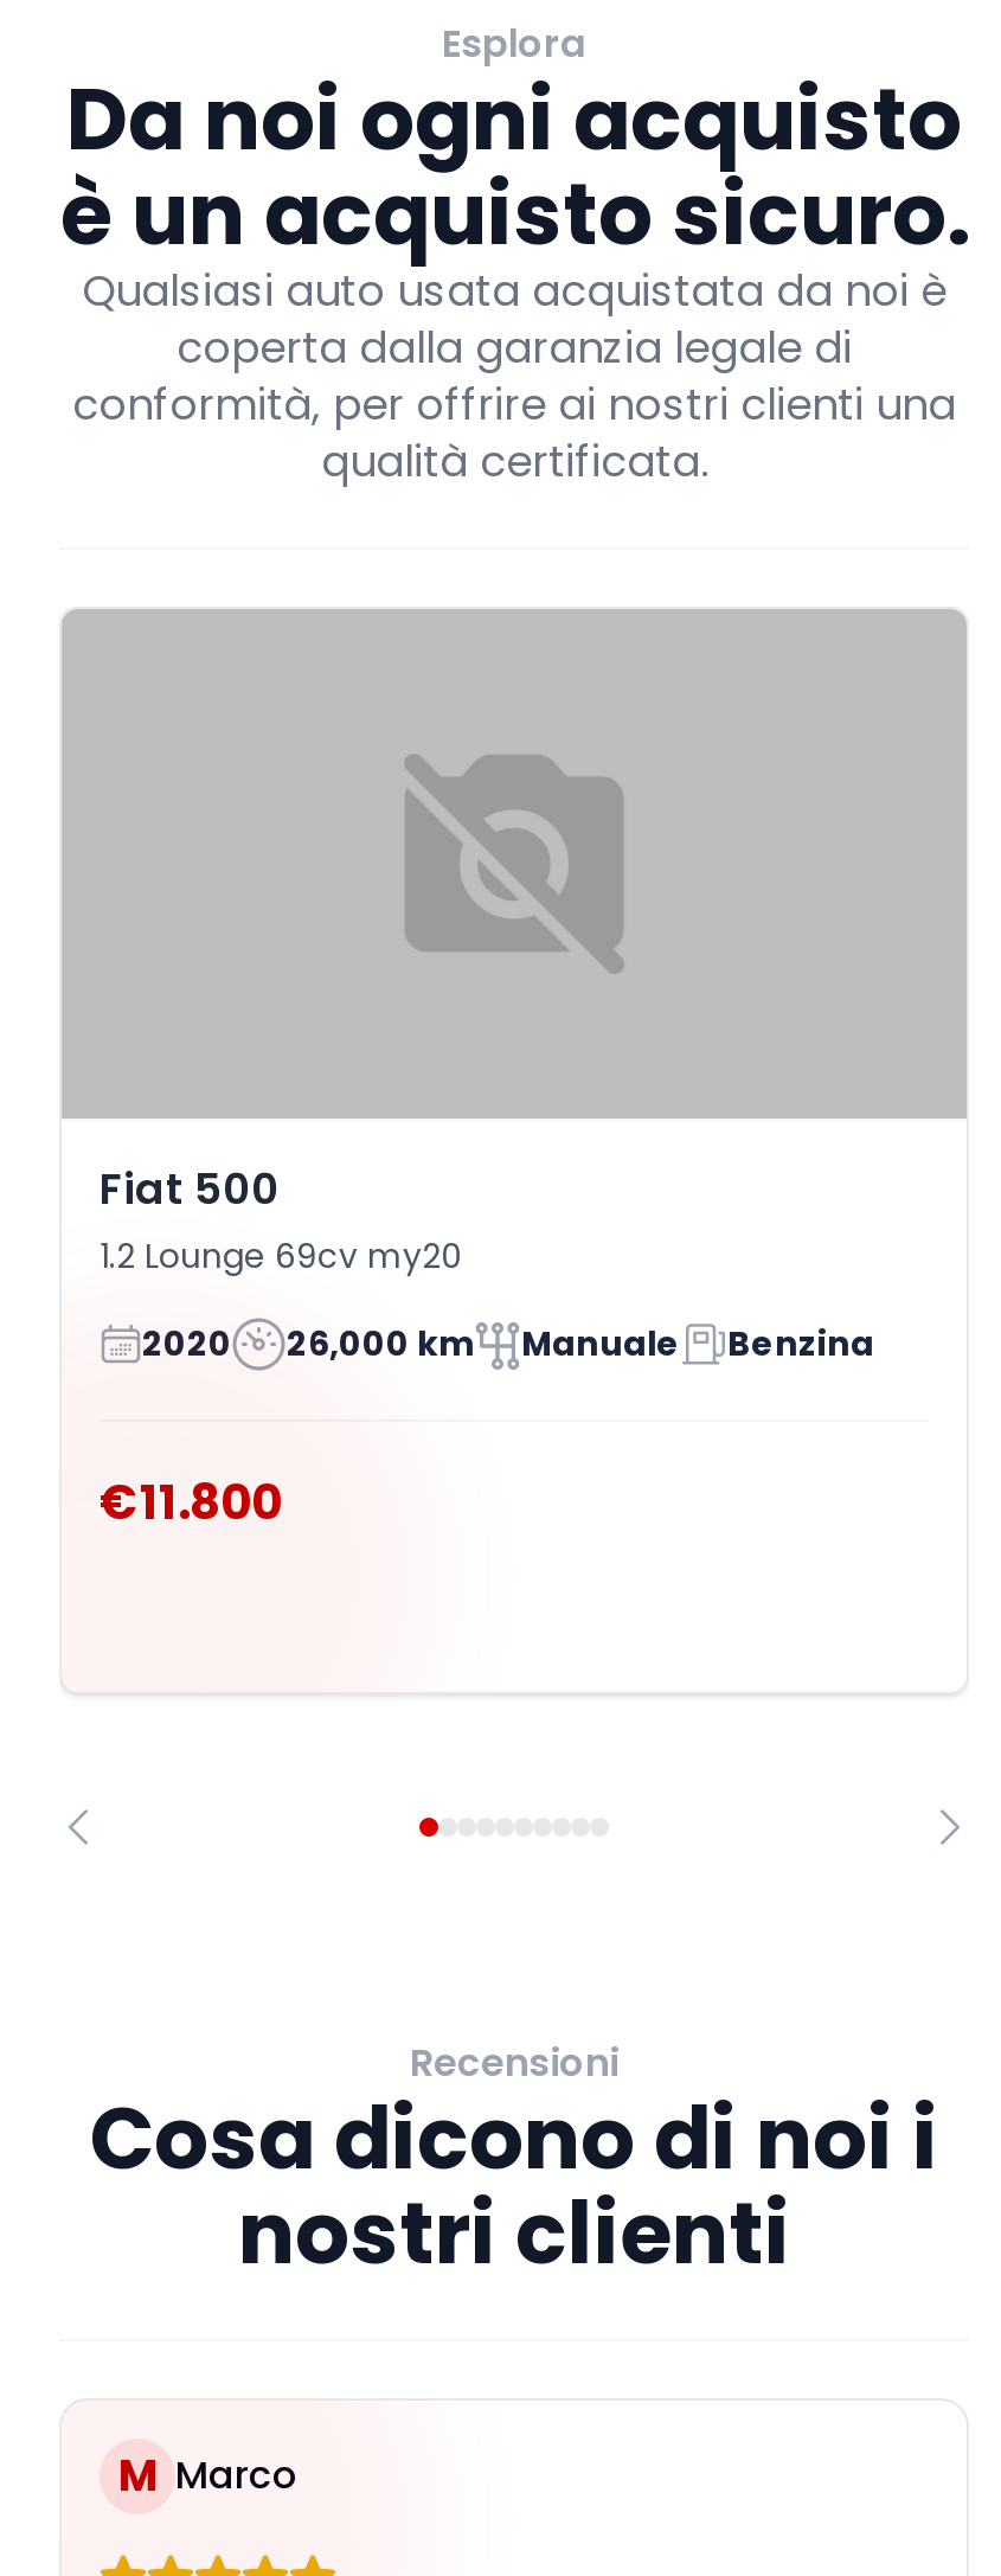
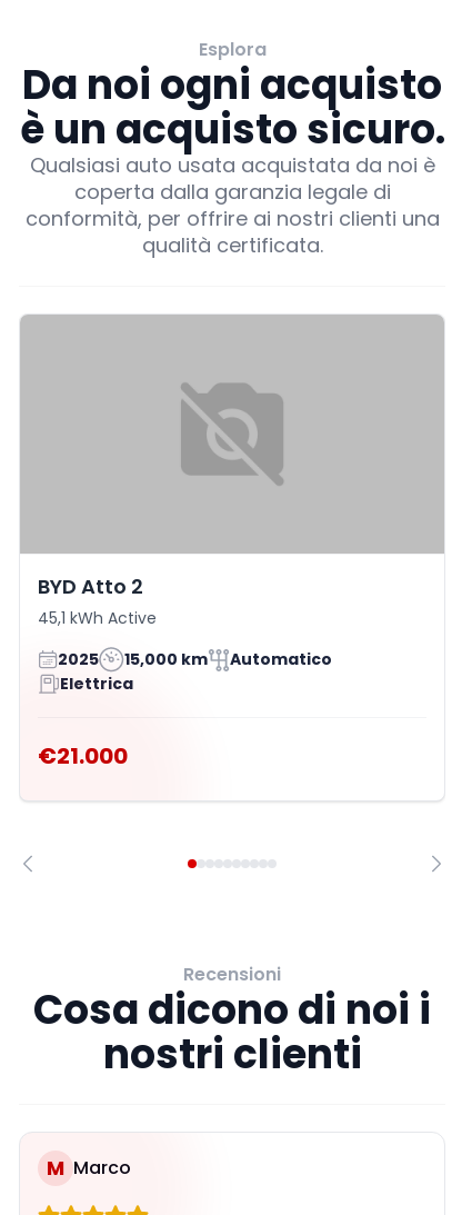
[100,1158,462,1279] Fiat 500 | 1.2 Lounge 69cv my20 -> [38,572,157,629] BYD Atto 2 | 45,1 kWh Active
[142,1320,874,1367] 2020 | 26,000 km | Manuale | Benzina -> [58,648,332,694] 2025 | 15,000 km | Automatico | Elettrica
[100,1468,282,1534] €11.800 -> [38,740,128,771] €21.000

